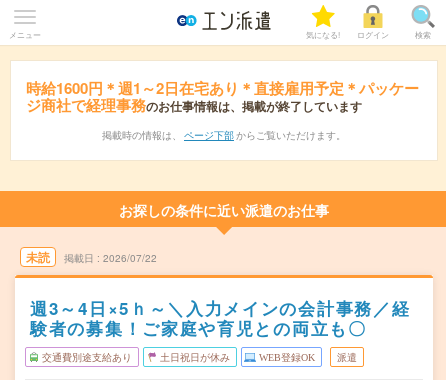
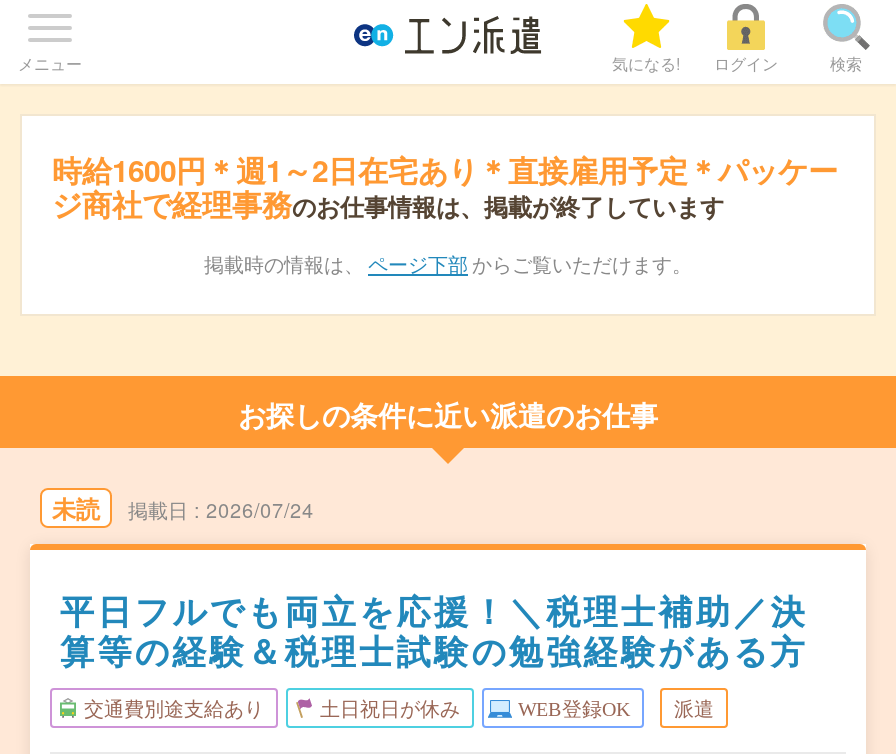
[103,251,157,265] 2026/07/22 -> [206,496,314,524] 2026/07/24
[30,296,410,340] 週3～4日×5ｈ～＼入力メインの会計事務／経 | 験者の募集！ご家庭や育児との両立も〇 -> [60,586,808,674] 平日フルでも両立を応援！＼税理士補助／決 | 算等の経験＆税理士試験の勉強経験がある方

